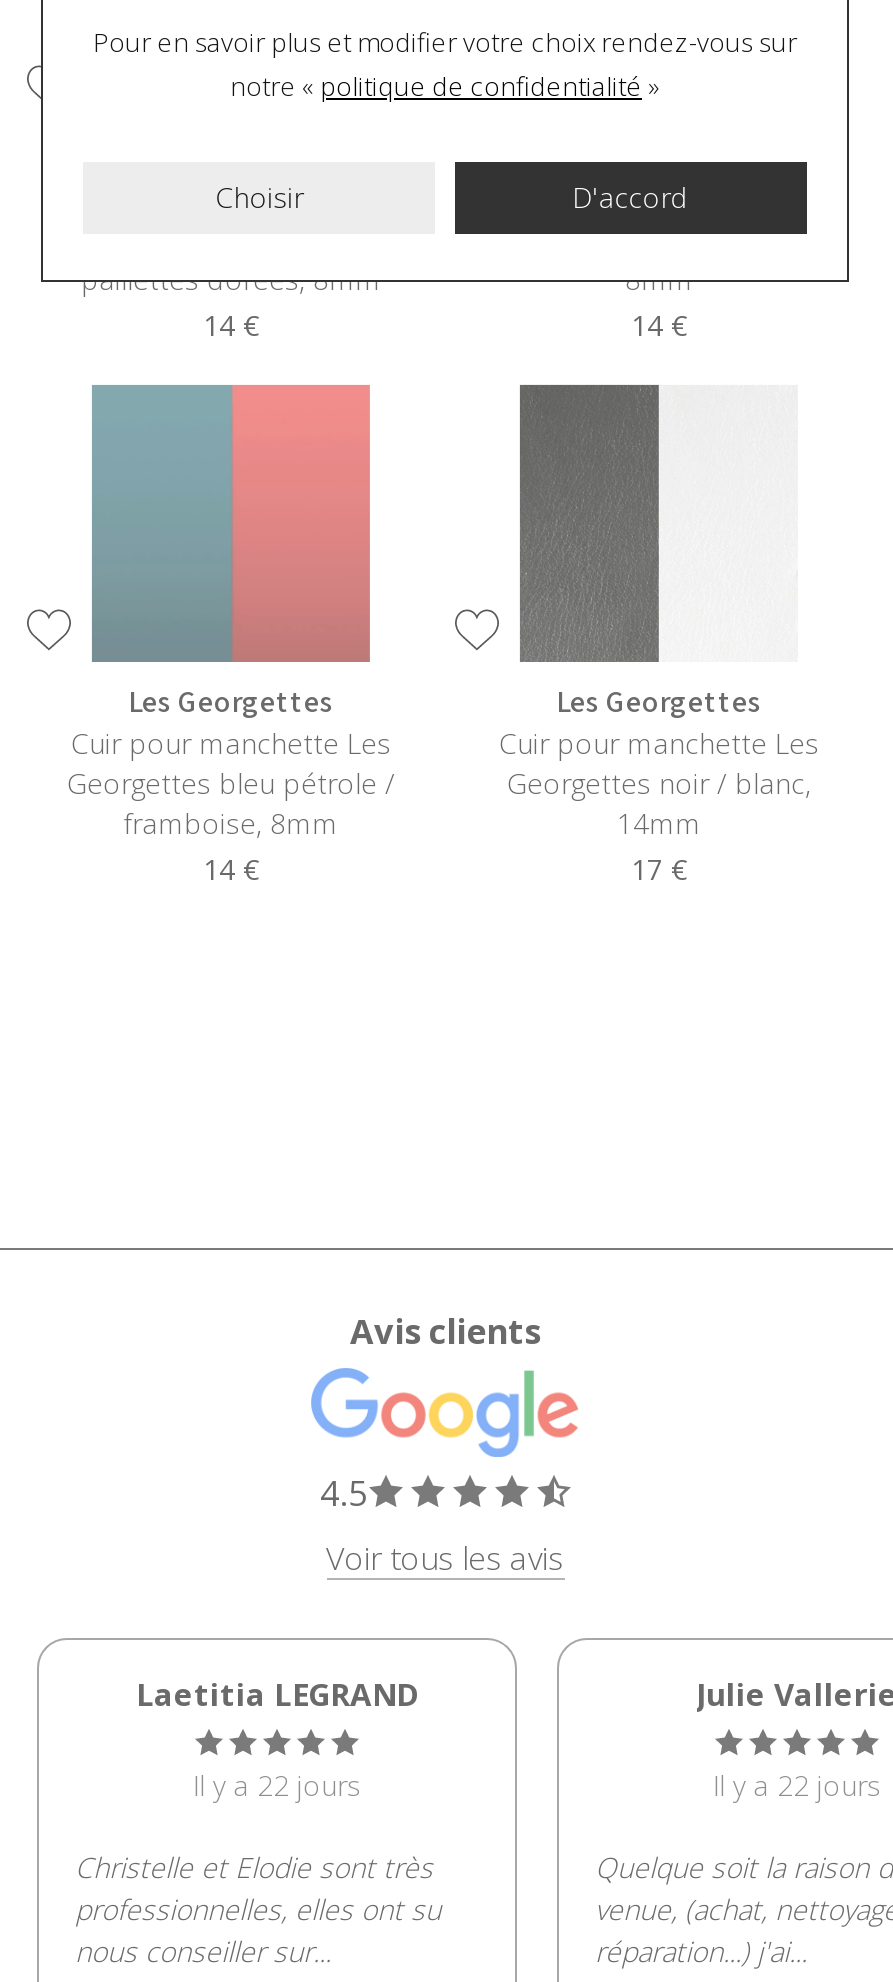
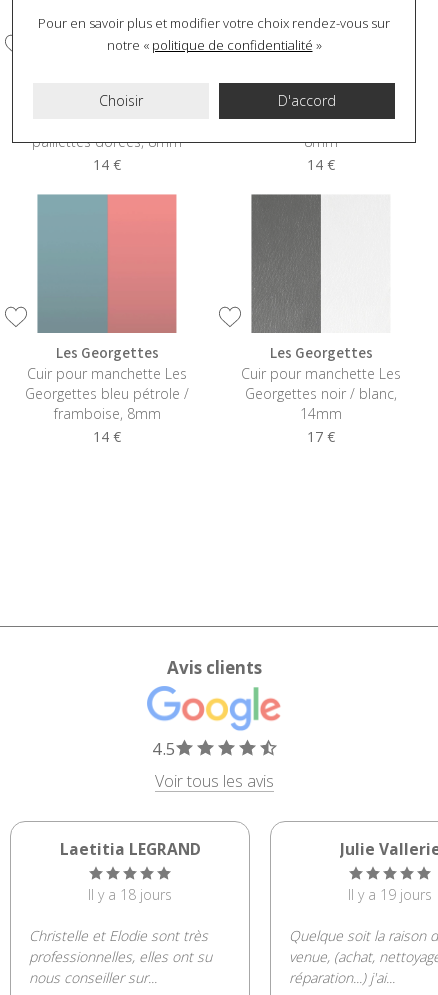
[193,1765,361,1803] Il y a 22 jours -> [88,884,172,903] Il y a 18 jours
[713,1765,881,1803] Il y a 22 jours -> [348,884,432,903] Il y a 19 jours

